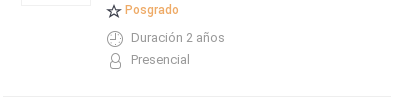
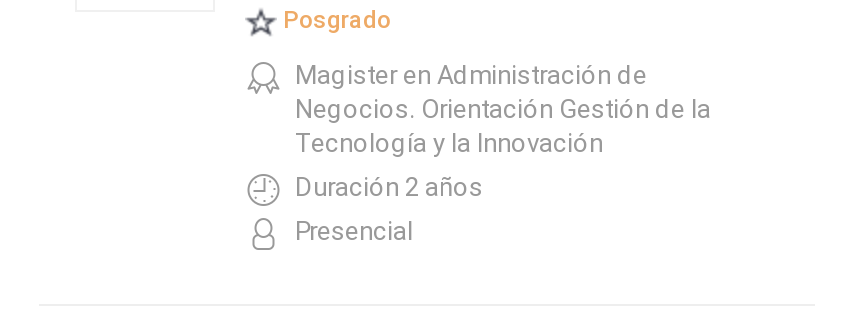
none -> [295,60,711,158] Magister en Administración de | Negocios. Orientación Gestión de la | Tecnología y la Innovación

